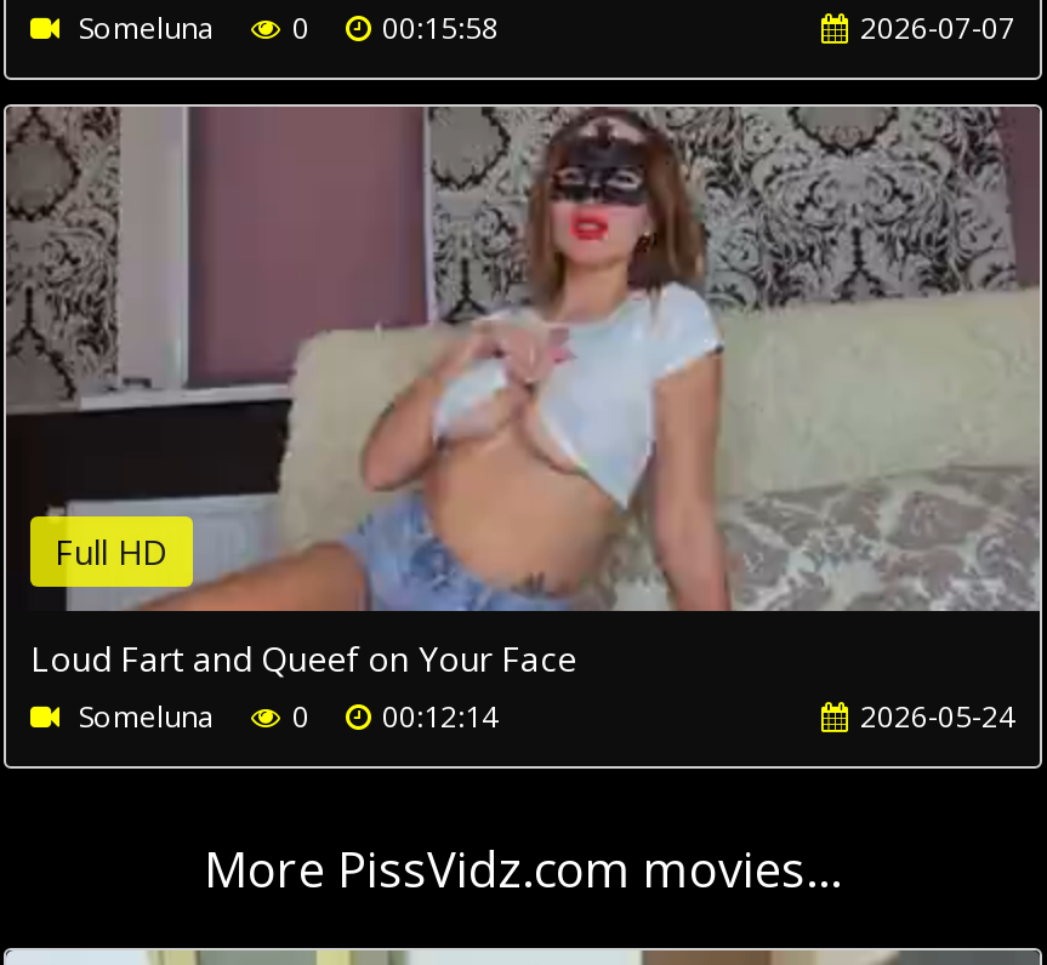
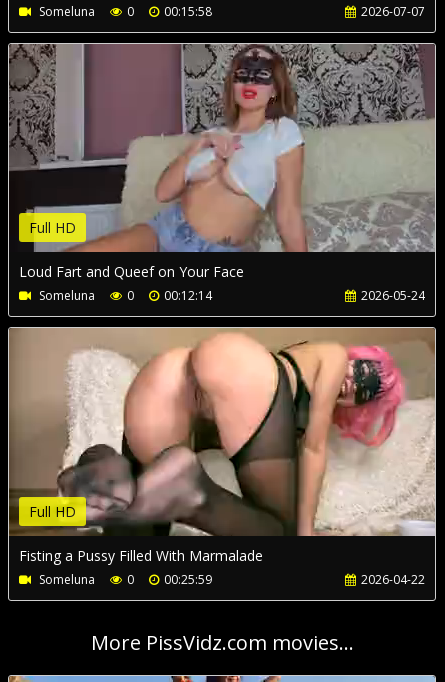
none -> [9,327,435,588] [image] | Full HD | Fisting a Pussy Filled With Marmalade | Someluna | 0 | 00:25:59 | 2026-04-22

